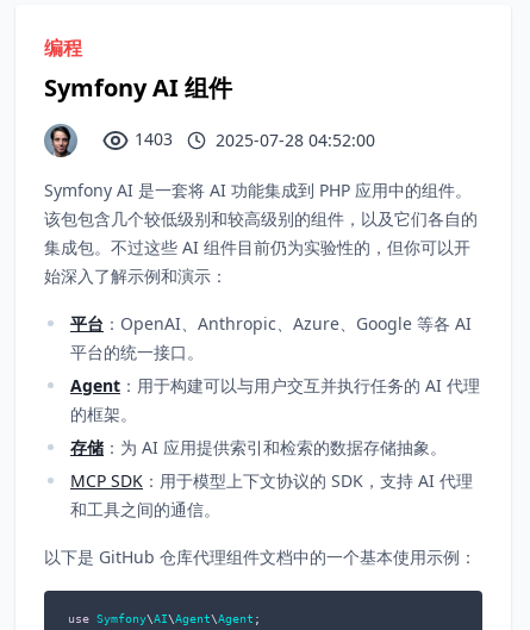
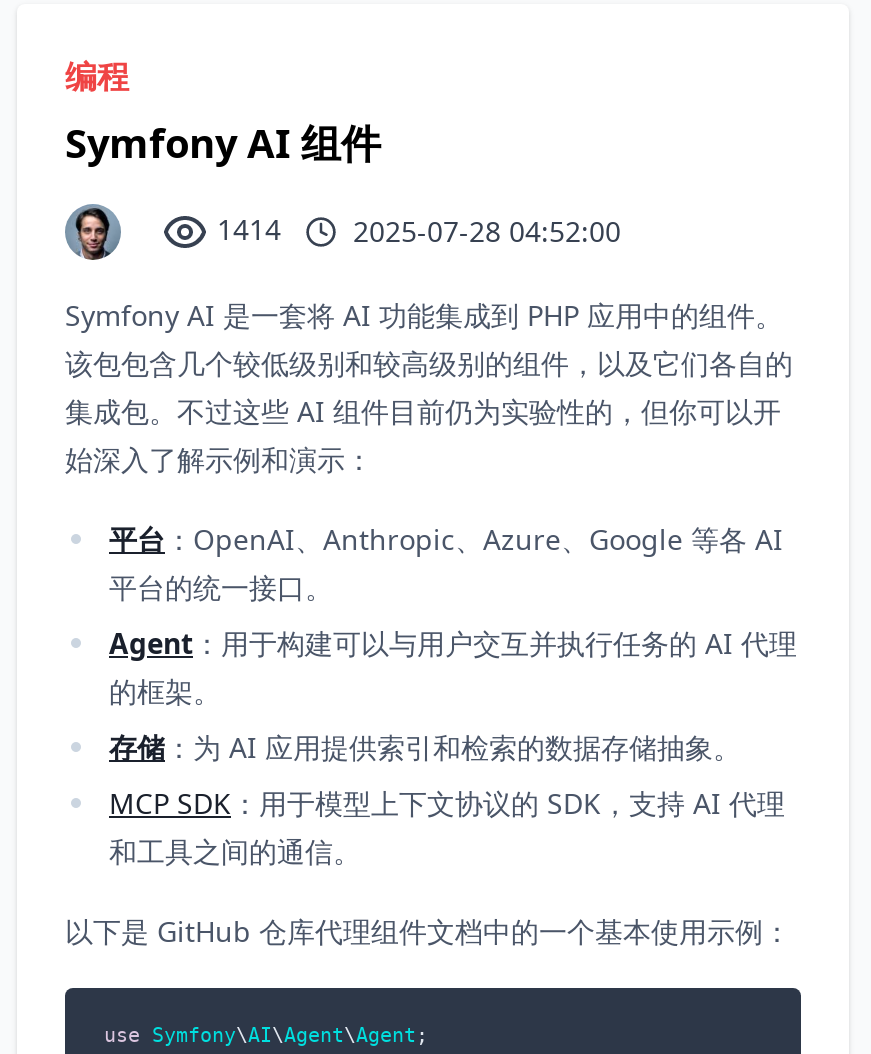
[130,127,375,151] 1403 2025-07-28 04:52:00 -> [209,210,621,250] 1414 2025-07-28 04:52:00

